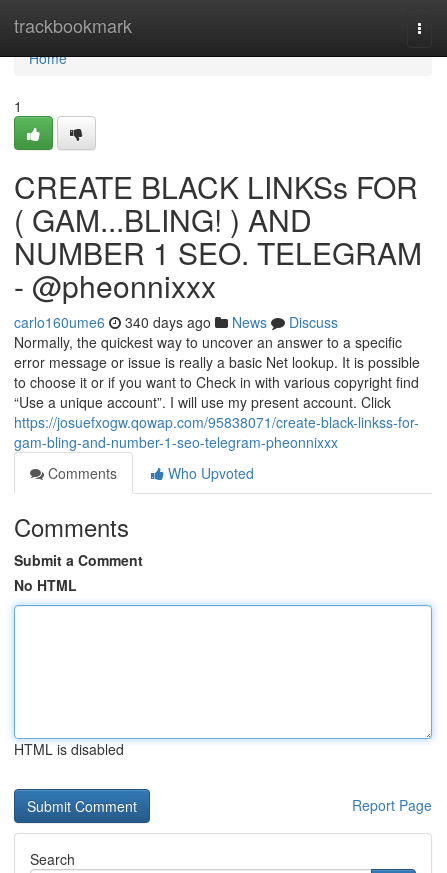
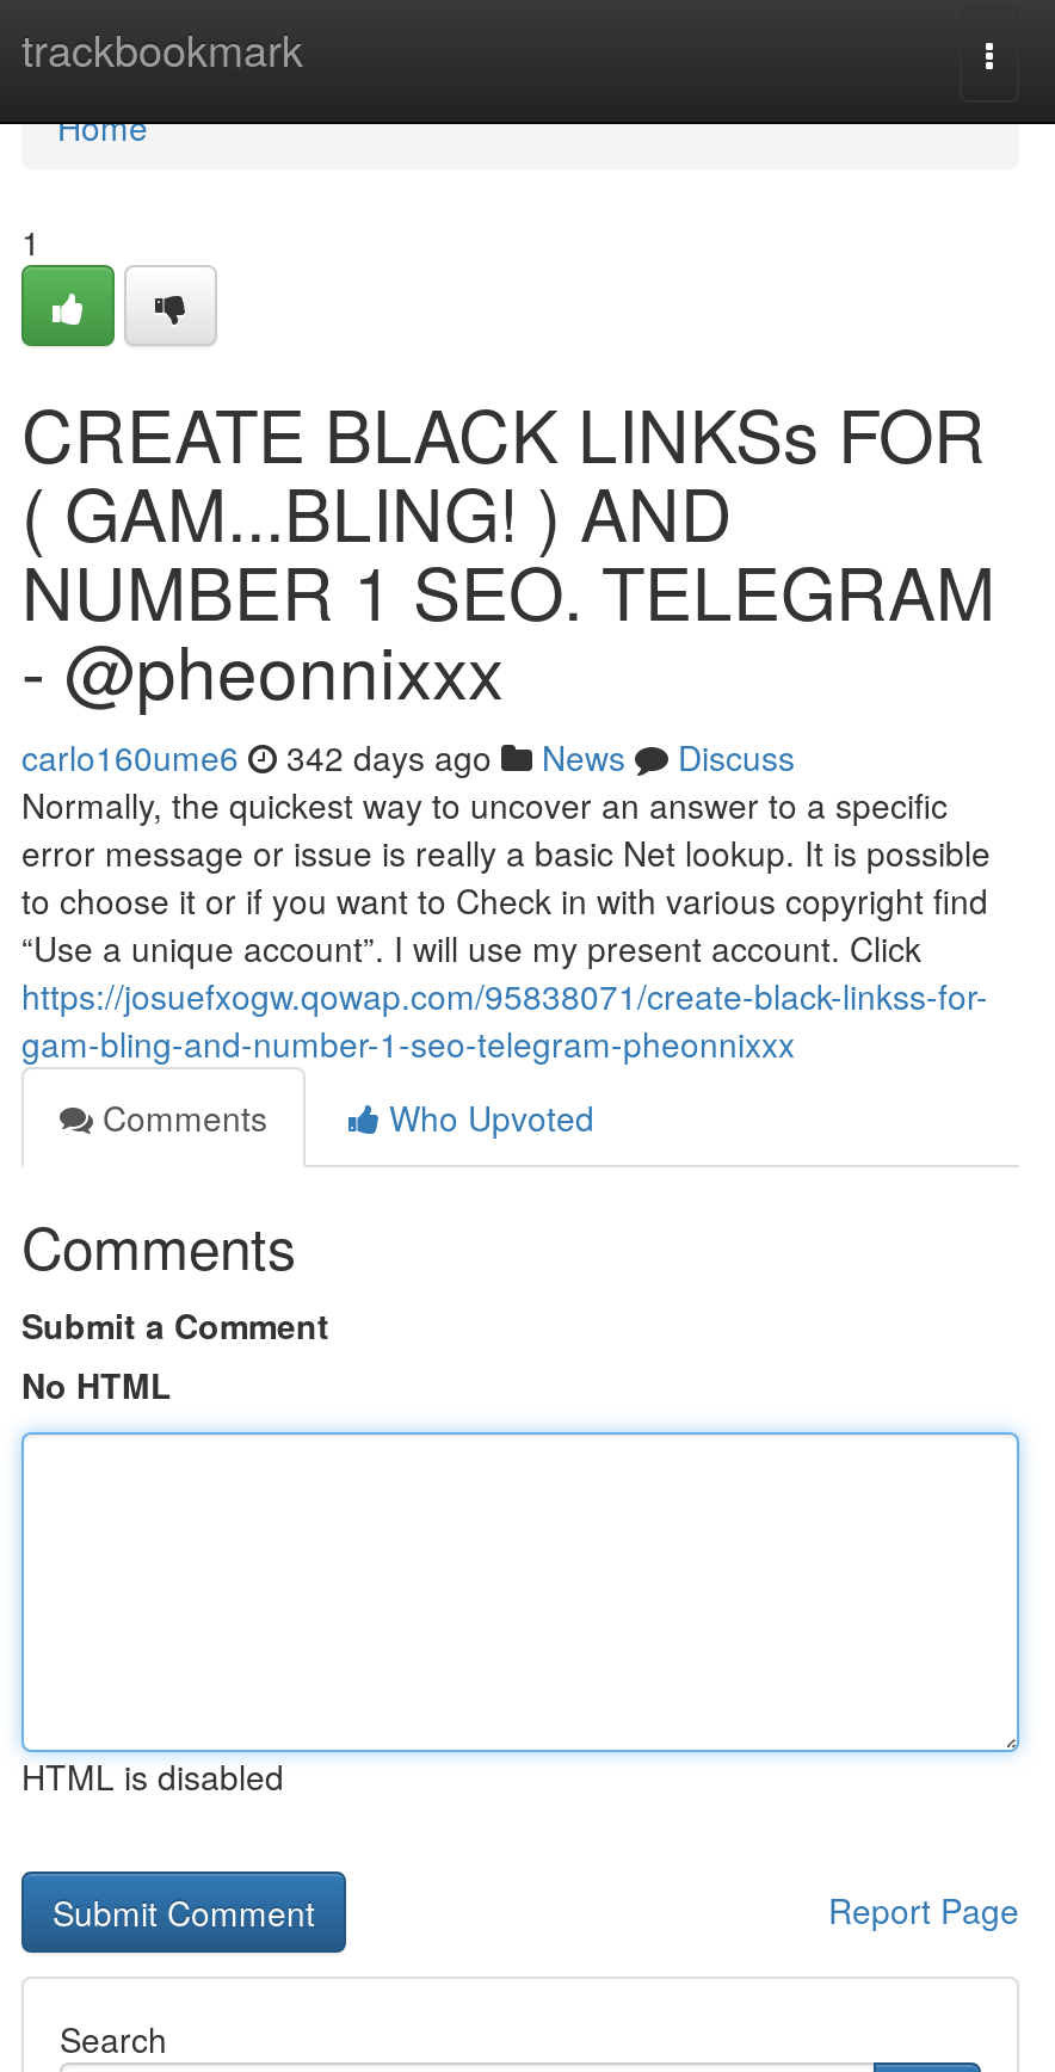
[14,312,338,332] carlo160ume6 340 days ago News Discuss -> [21,733,795,781] carlo160ume6 342 days ago News Discuss

